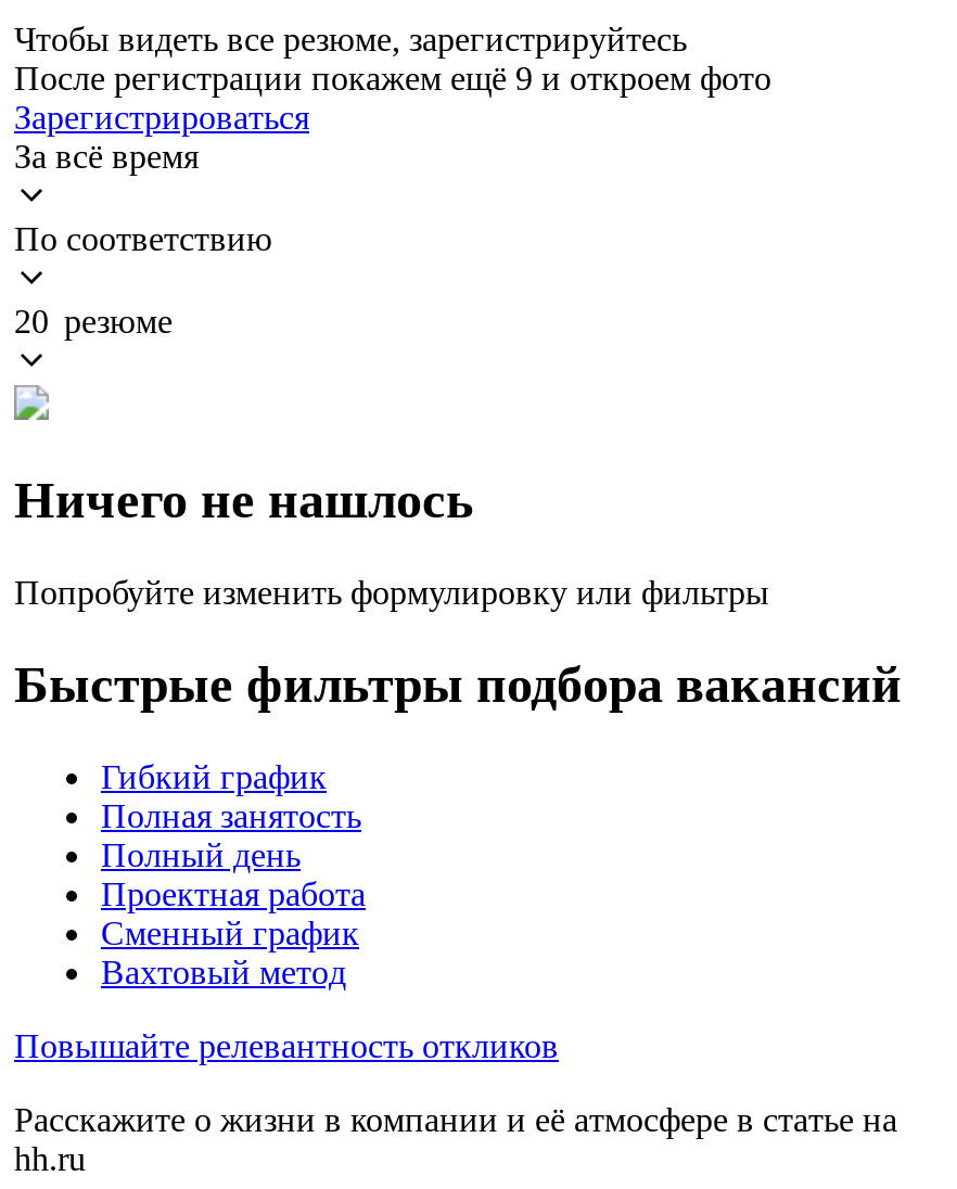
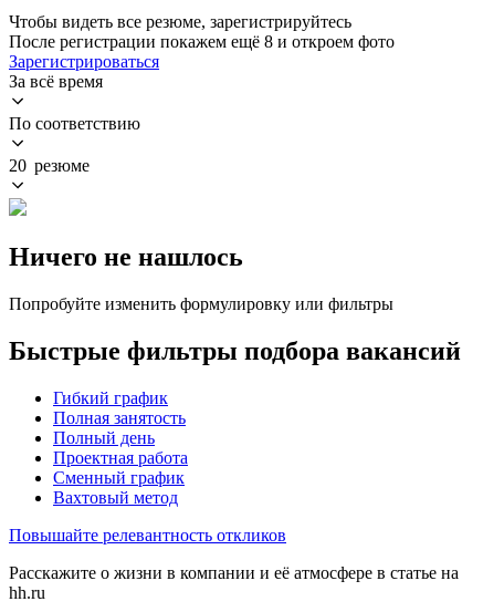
[14,59,771,96] После регистрации покажем ещё 9 и откроем фото -> [9,32,395,51] После регистрации покажем ещё 8 и откроем фото

